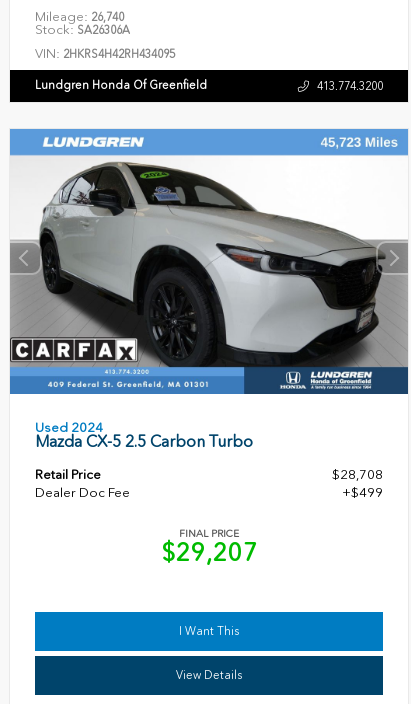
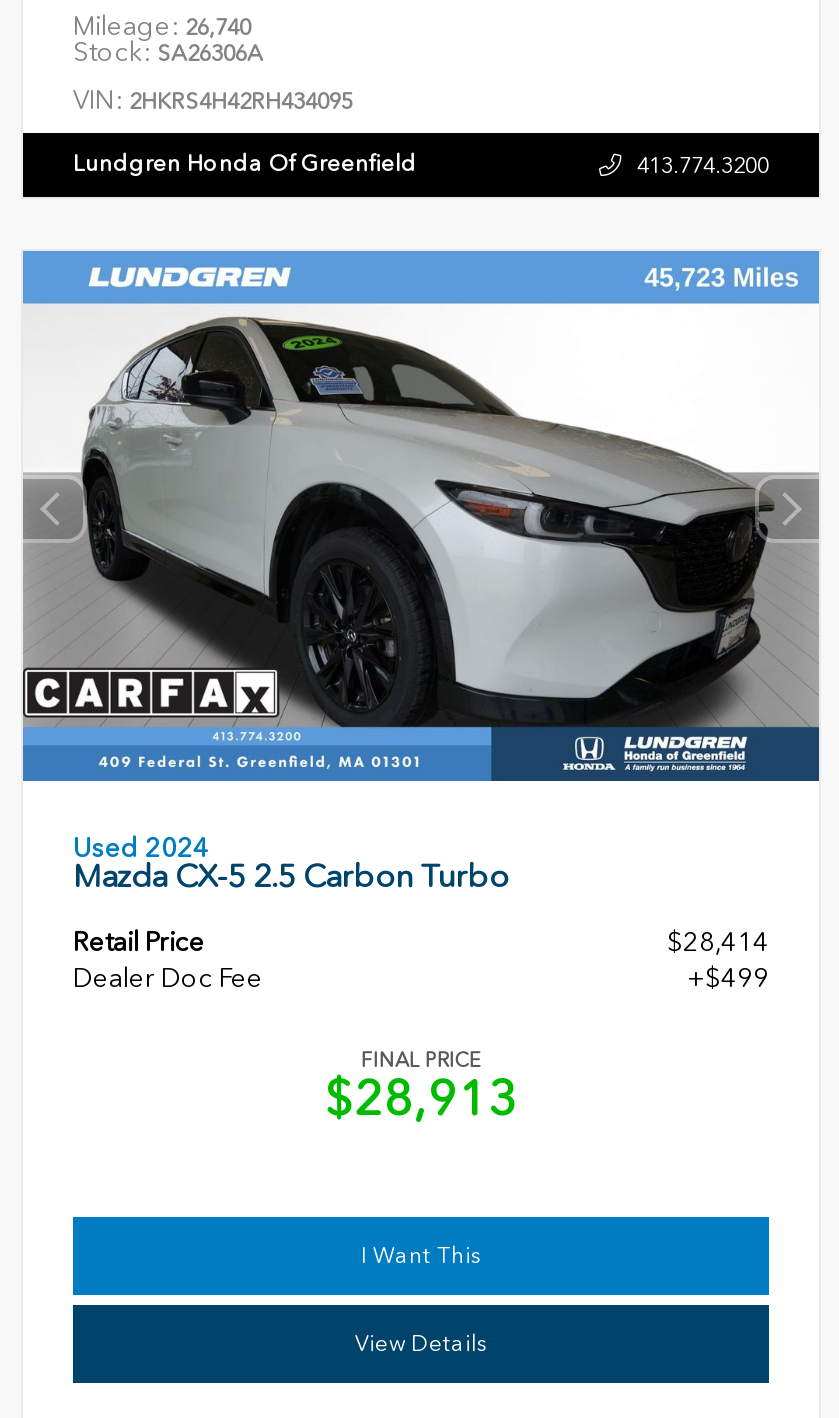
[332,467,383,482] $28,708 -> [667,927,769,957] $28,414
[160,538,257,567] $29,207 -> [324,1069,518,1127] $28,913

